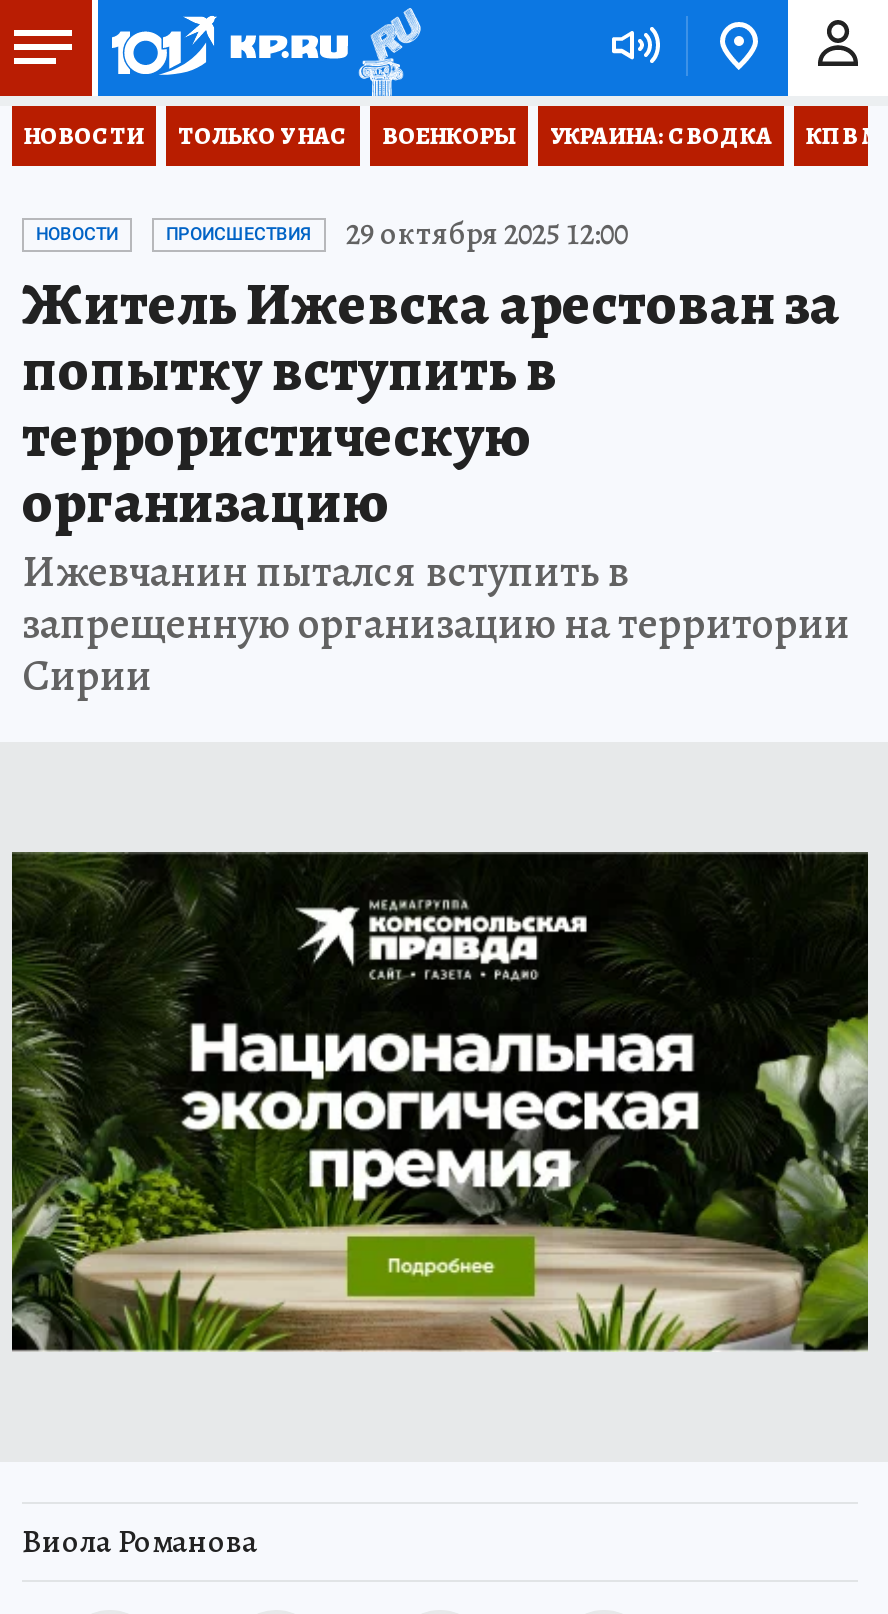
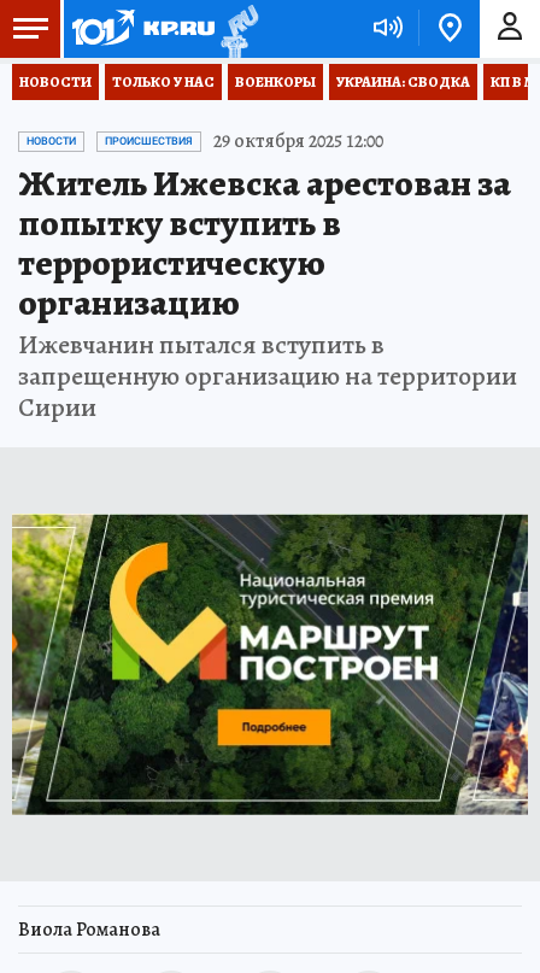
[10,850,870,1352] [image] -> [11,514,529,816] [image]

